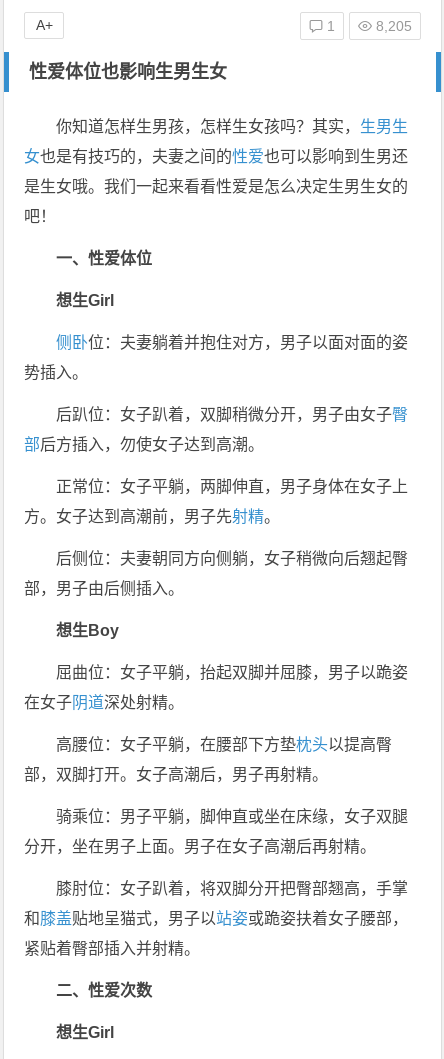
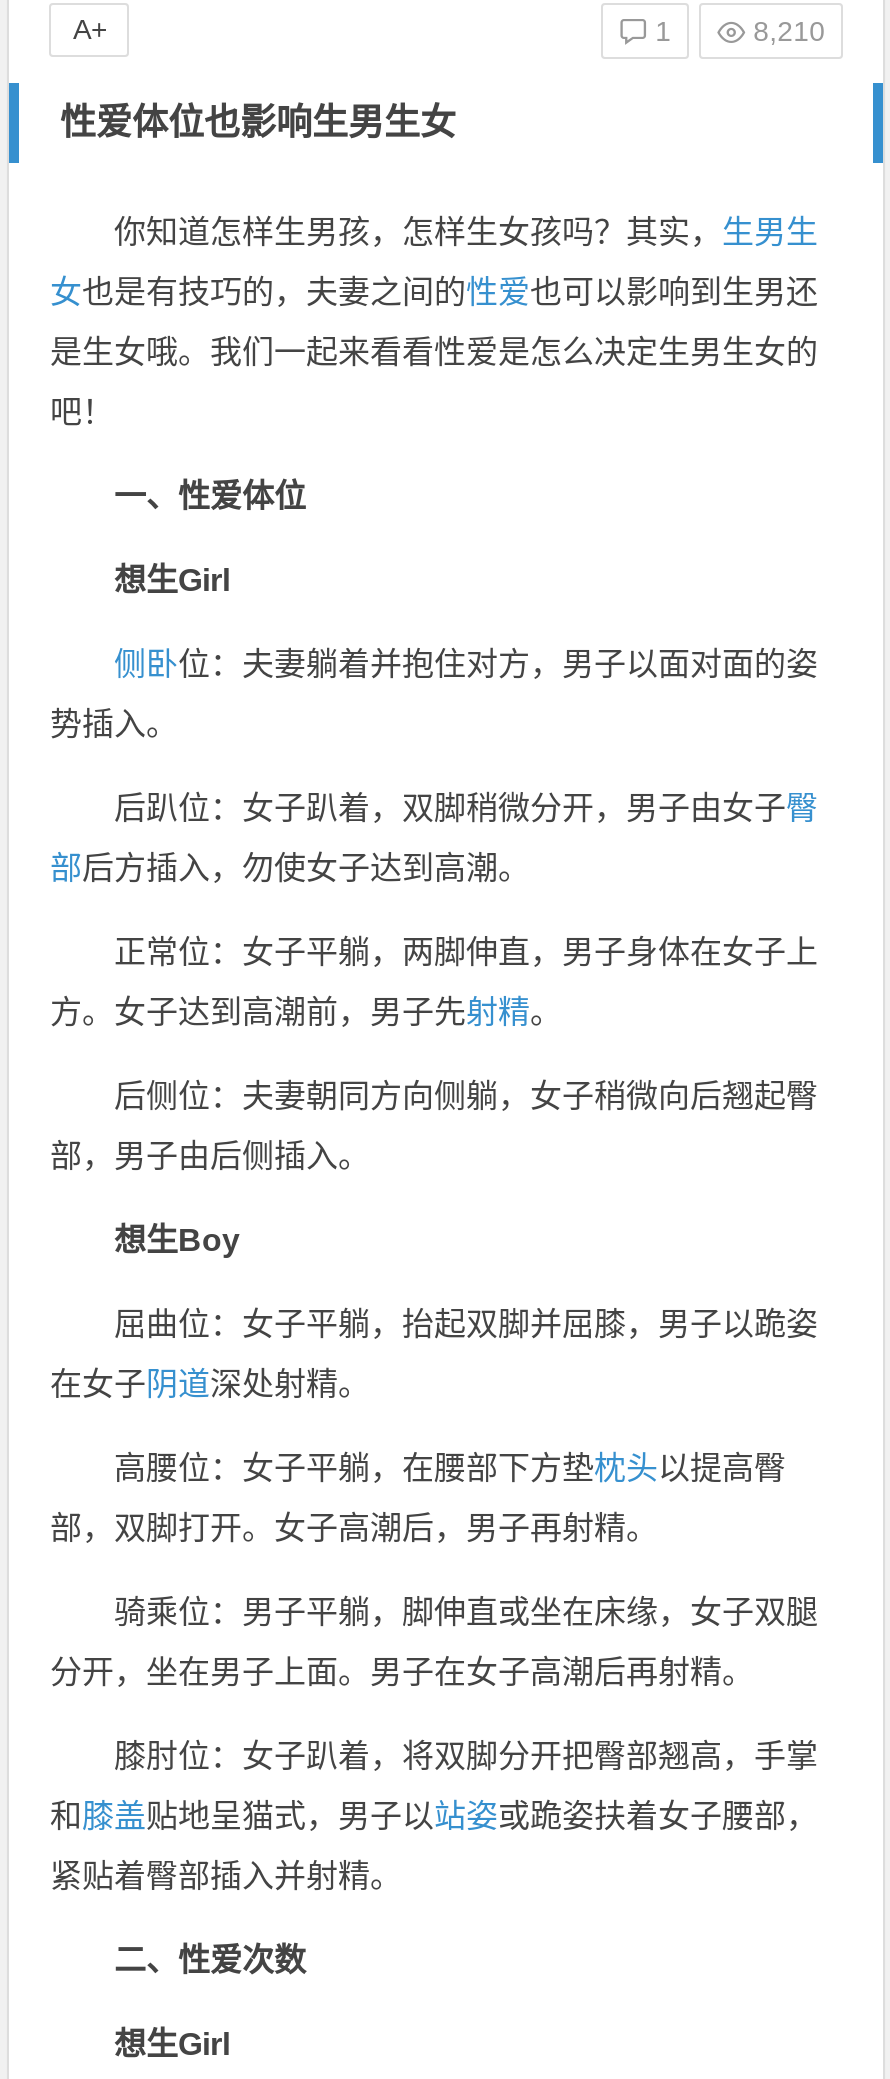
[372,18,412,34] 8,205 -> [745,15,825,47] 8,210

